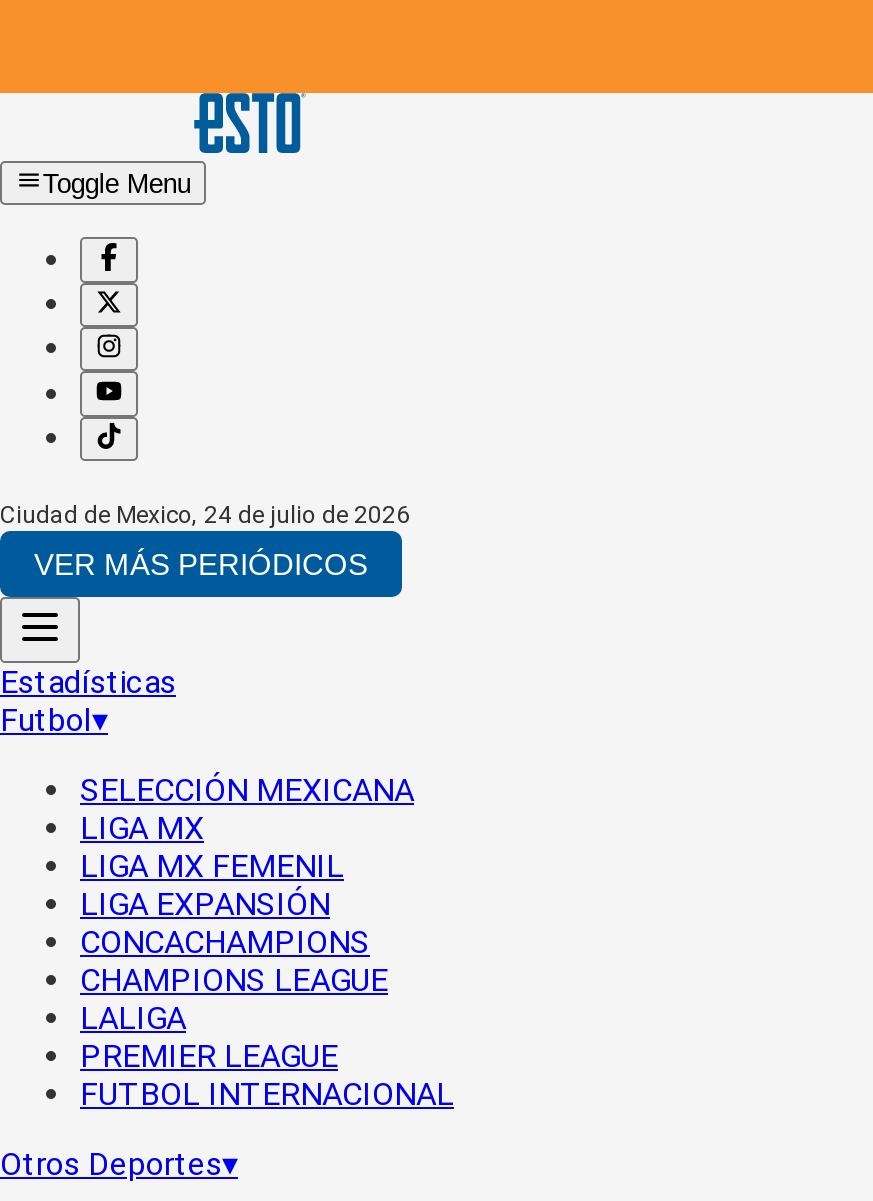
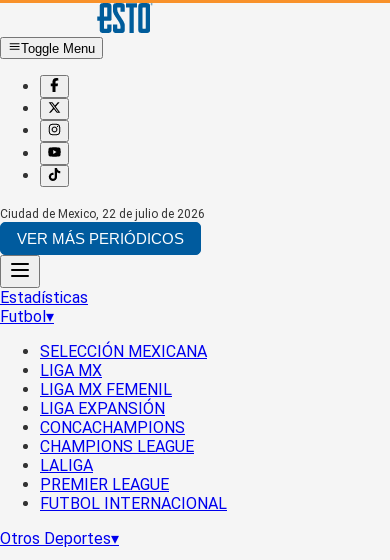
[0,501,410,529] Ciudad de Mexico, 24 de julio de 2026 -> [0,207,205,221] Ciudad de Mexico, 22 de julio de 2026

